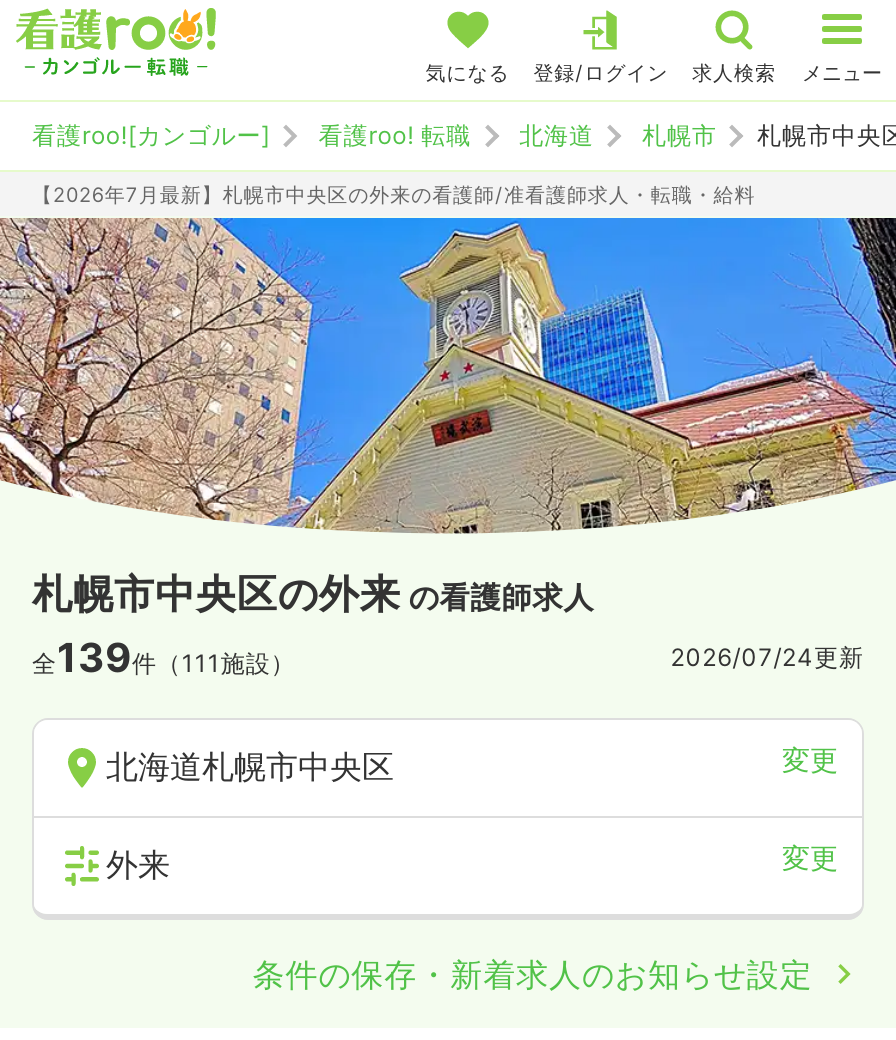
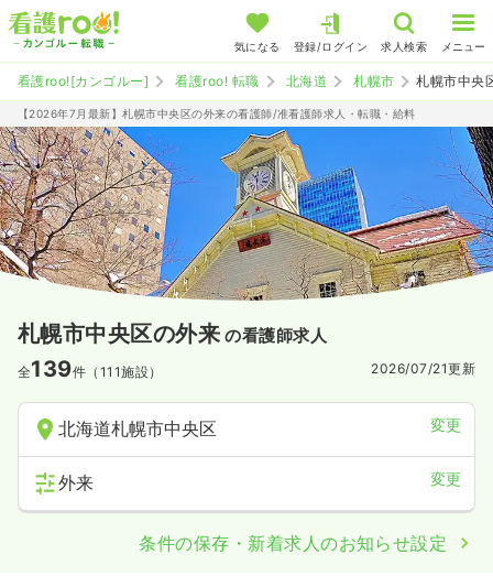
[670,641,864,671] 2026/07/24更新 -> [371,360,475,376] 2026/07/21更新

